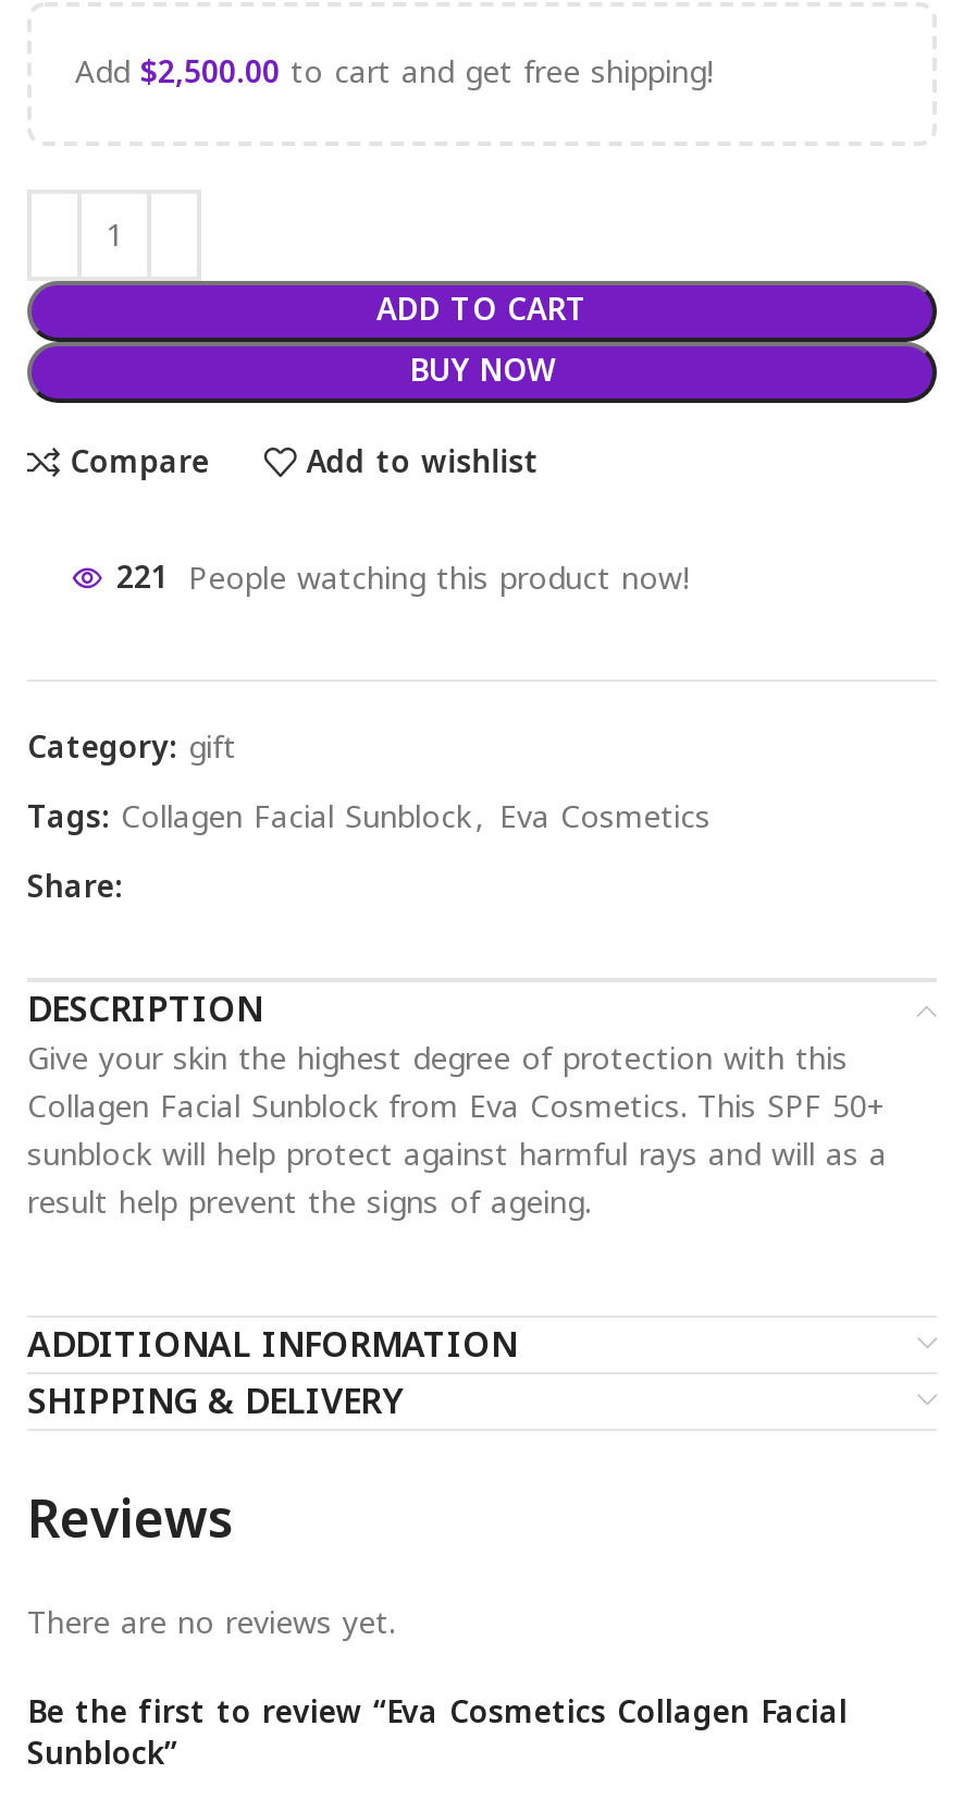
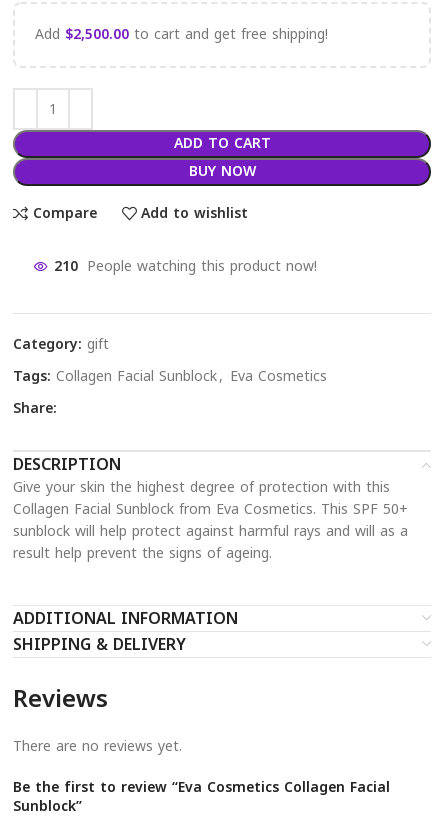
[116,549,689,608] 221 People watching this product now! -> [54,253,317,280] 210 People watching this product now!

